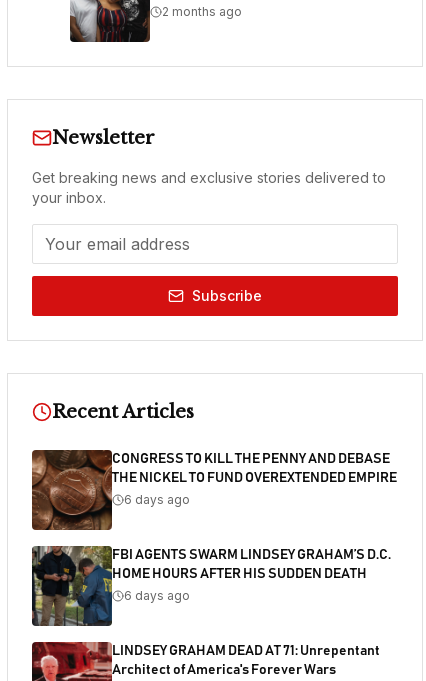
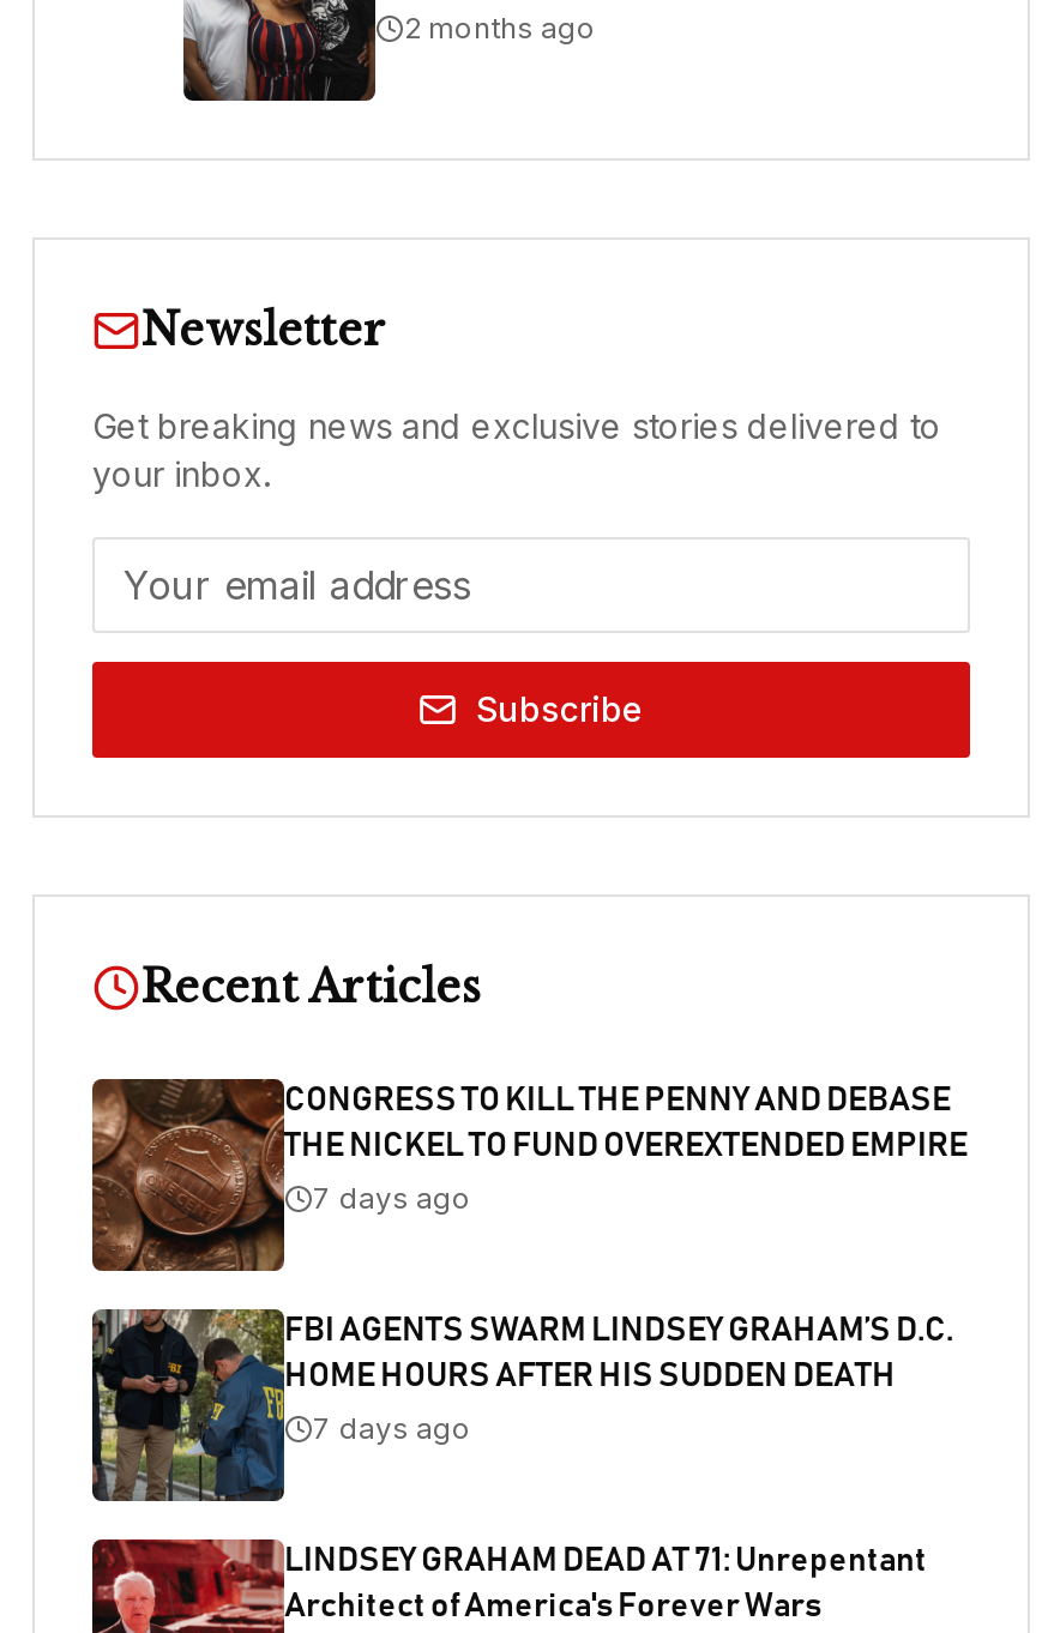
[124,492,190,507] 6 days ago -> [313,1180,471,1216] 7 days ago
[124,588,190,603] 6 days ago -> [313,1410,471,1446] 7 days ago

